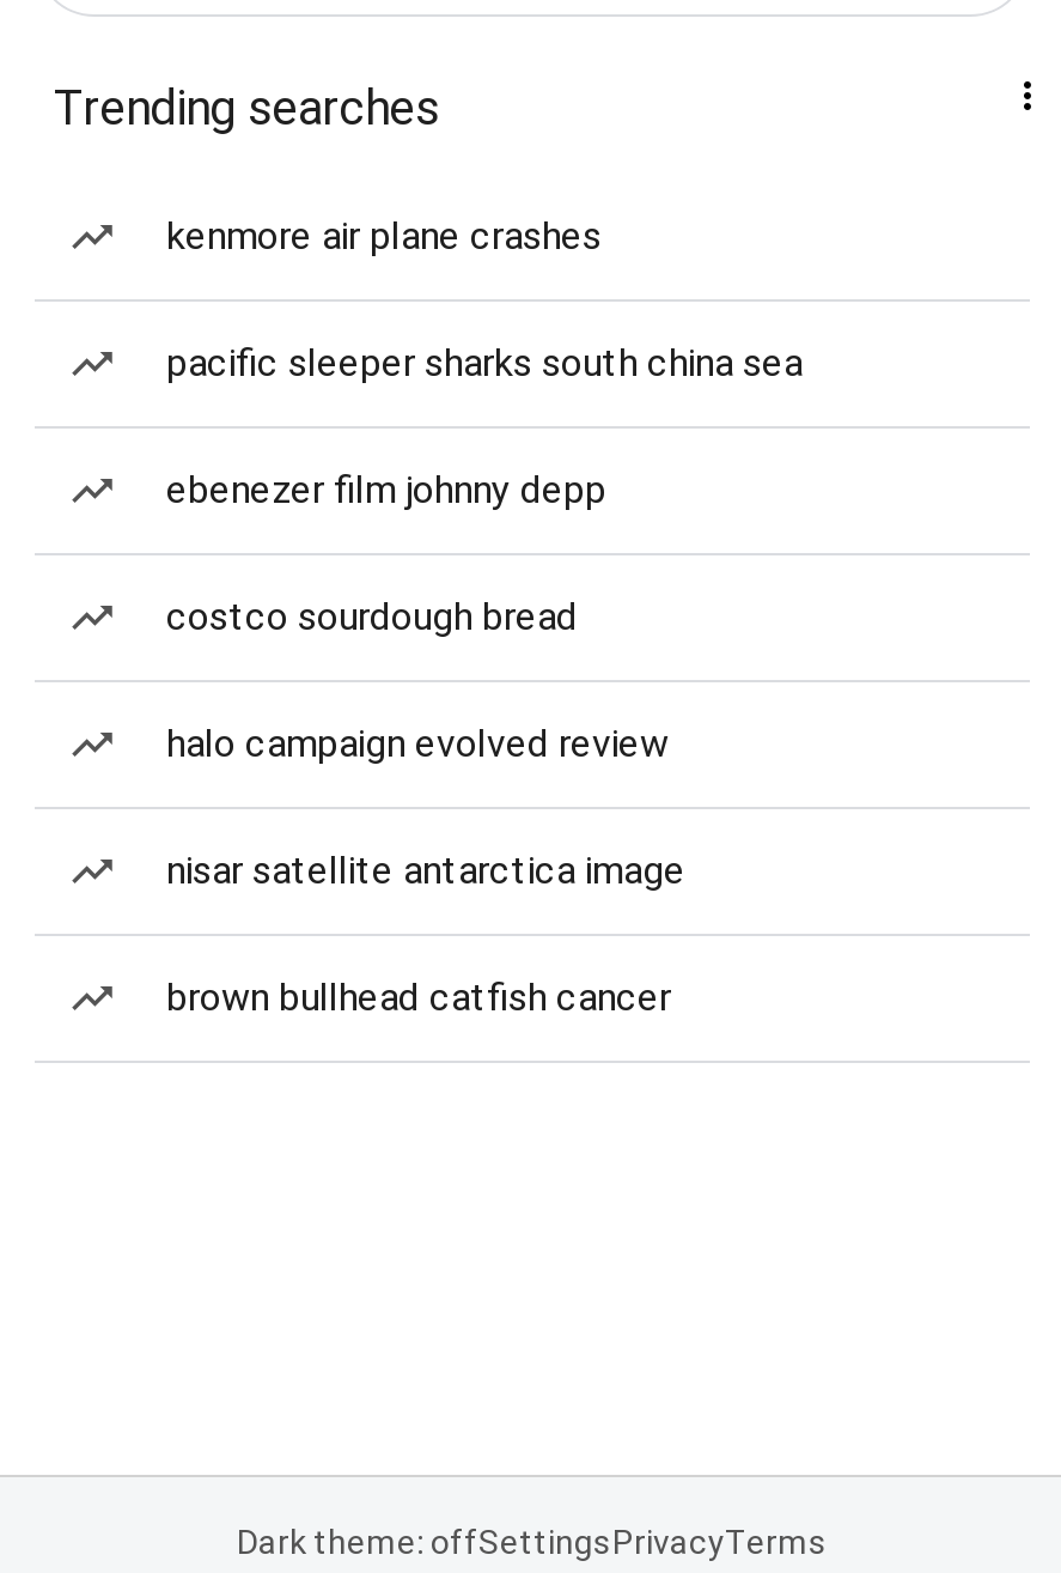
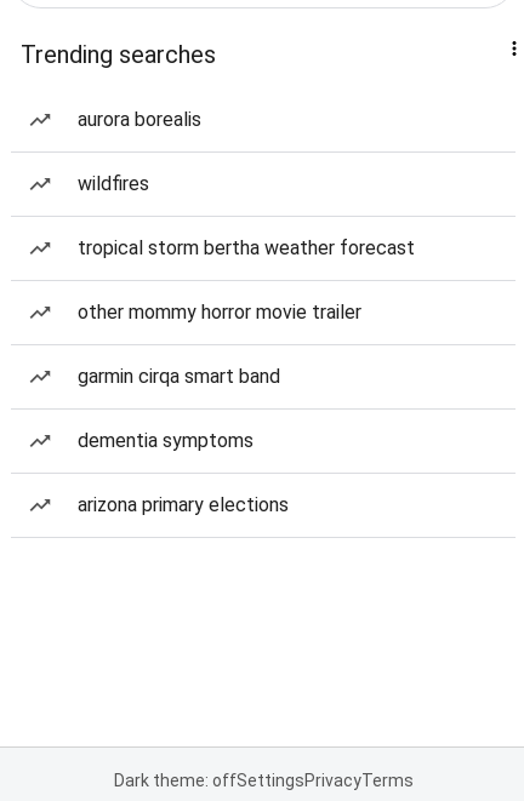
[166,213,602,259] kenmore air plane crashes -> [78,108,201,131] aurora borealis
[166,340,803,385] pacific sleeper sharks south china sea -> [78,172,149,195] wildfires
[166,467,606,512] ebenezer film johnny depp -> [78,236,415,259] tropical storm bertha weather forecast
[166,594,578,639] costco sourdough bread -> [78,301,361,324] other mommy horror movie trailer
[166,721,669,766] halo campaign evolved review -> [78,365,280,388] garmin cirqa smart band
[166,848,685,893] nisar satellite antarctica image -> [78,429,254,452] dementia symptoms
[166,974,671,1020] brown bullhead catfish cancer -> [78,493,289,516] arizona primary elections

